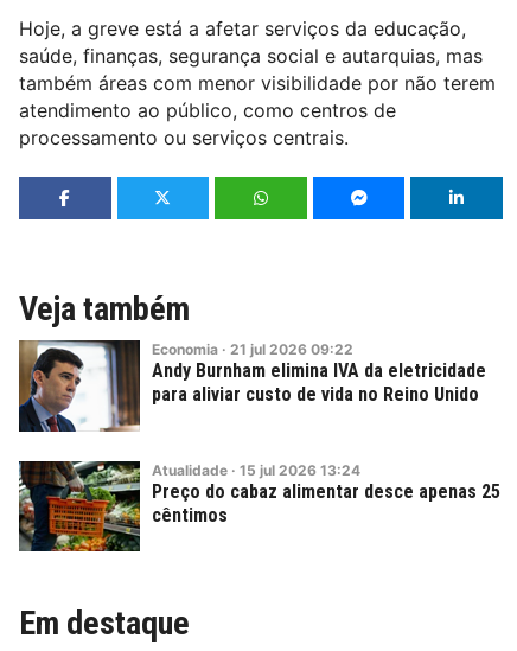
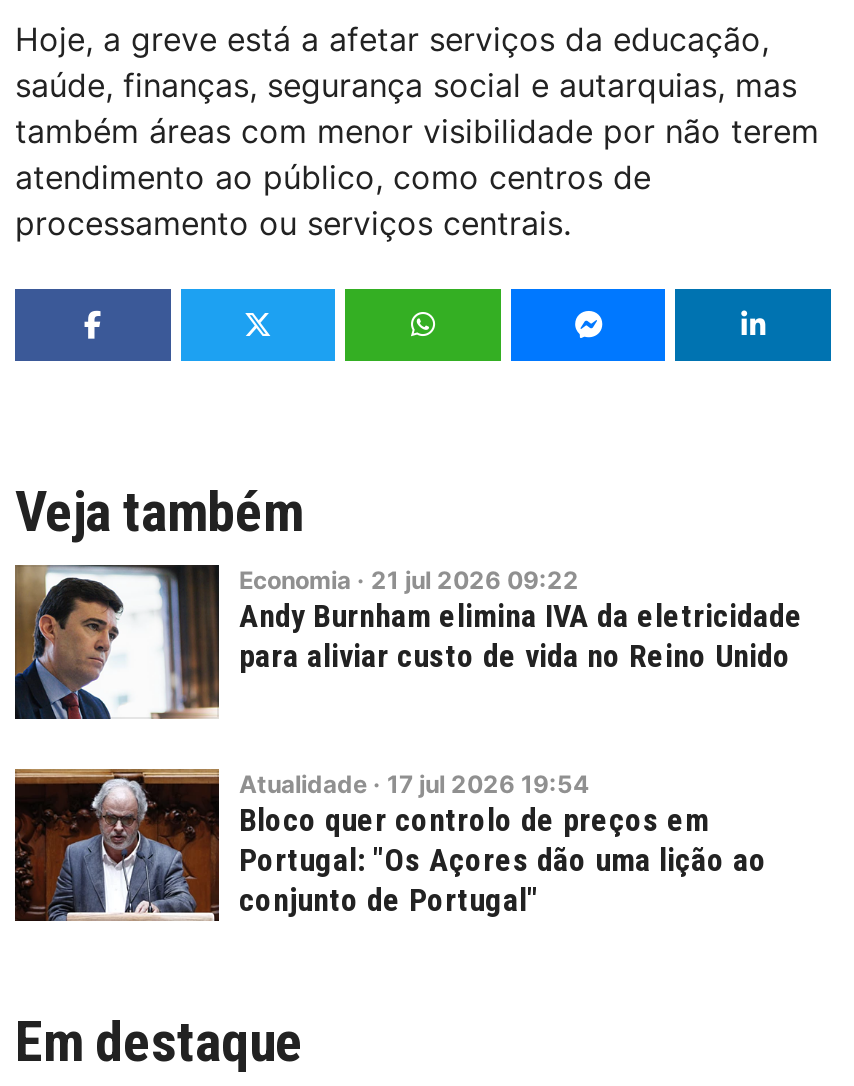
[18,460,500,553] [image] | Atualidade · 15 jul 2026 13:24 | Preço do cabaz alimentar desce apenas 25 | cêntimos -> [13,767,767,921] [image] | Atualidade · 17 jul 2026 19:54 | Bloco quer controlo de preços em | Portugal: "Os Açores dão uma lição ao | conjunto de Portugal"

